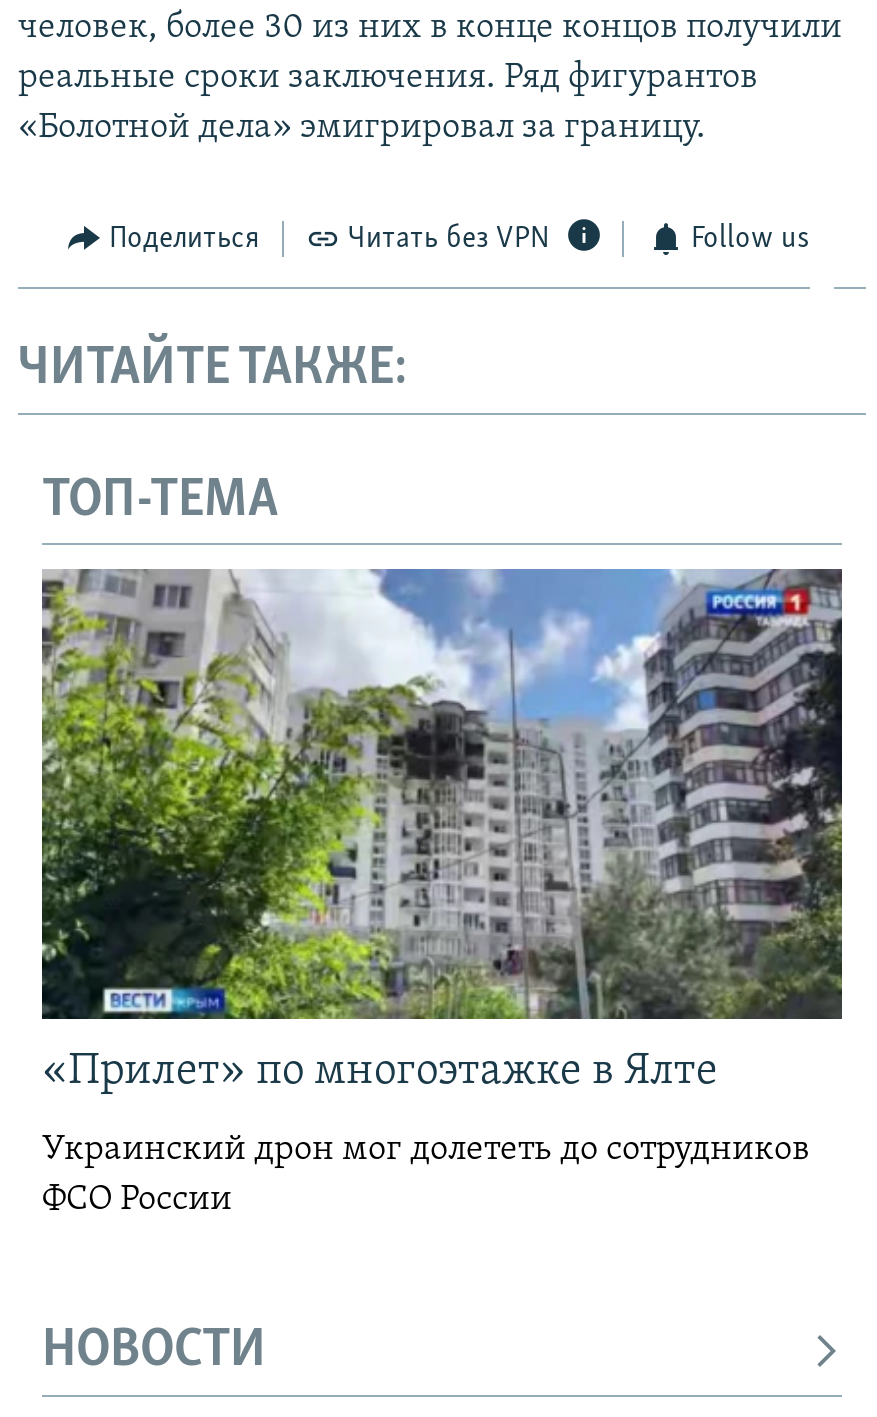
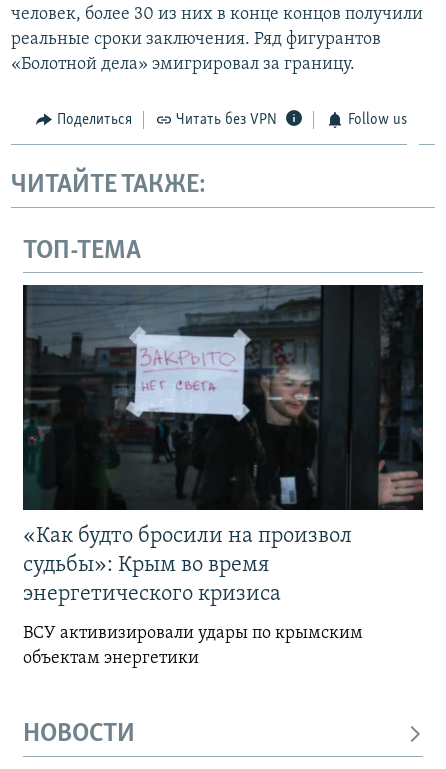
[40,567,844,1096] [image] | «Прилет» по многоэтажке в Ялте -> [22,284,423,606] [image] | «Как будто бросили на произвол | судьбы»: Крым во время | энергетического кризиса
[42,1132,810,1220] Украинский дрон мог долететь до сотрудников | ФСО России -> [23,624,363,668] ВСУ активизировали удары по крымским | объектам энергетики

